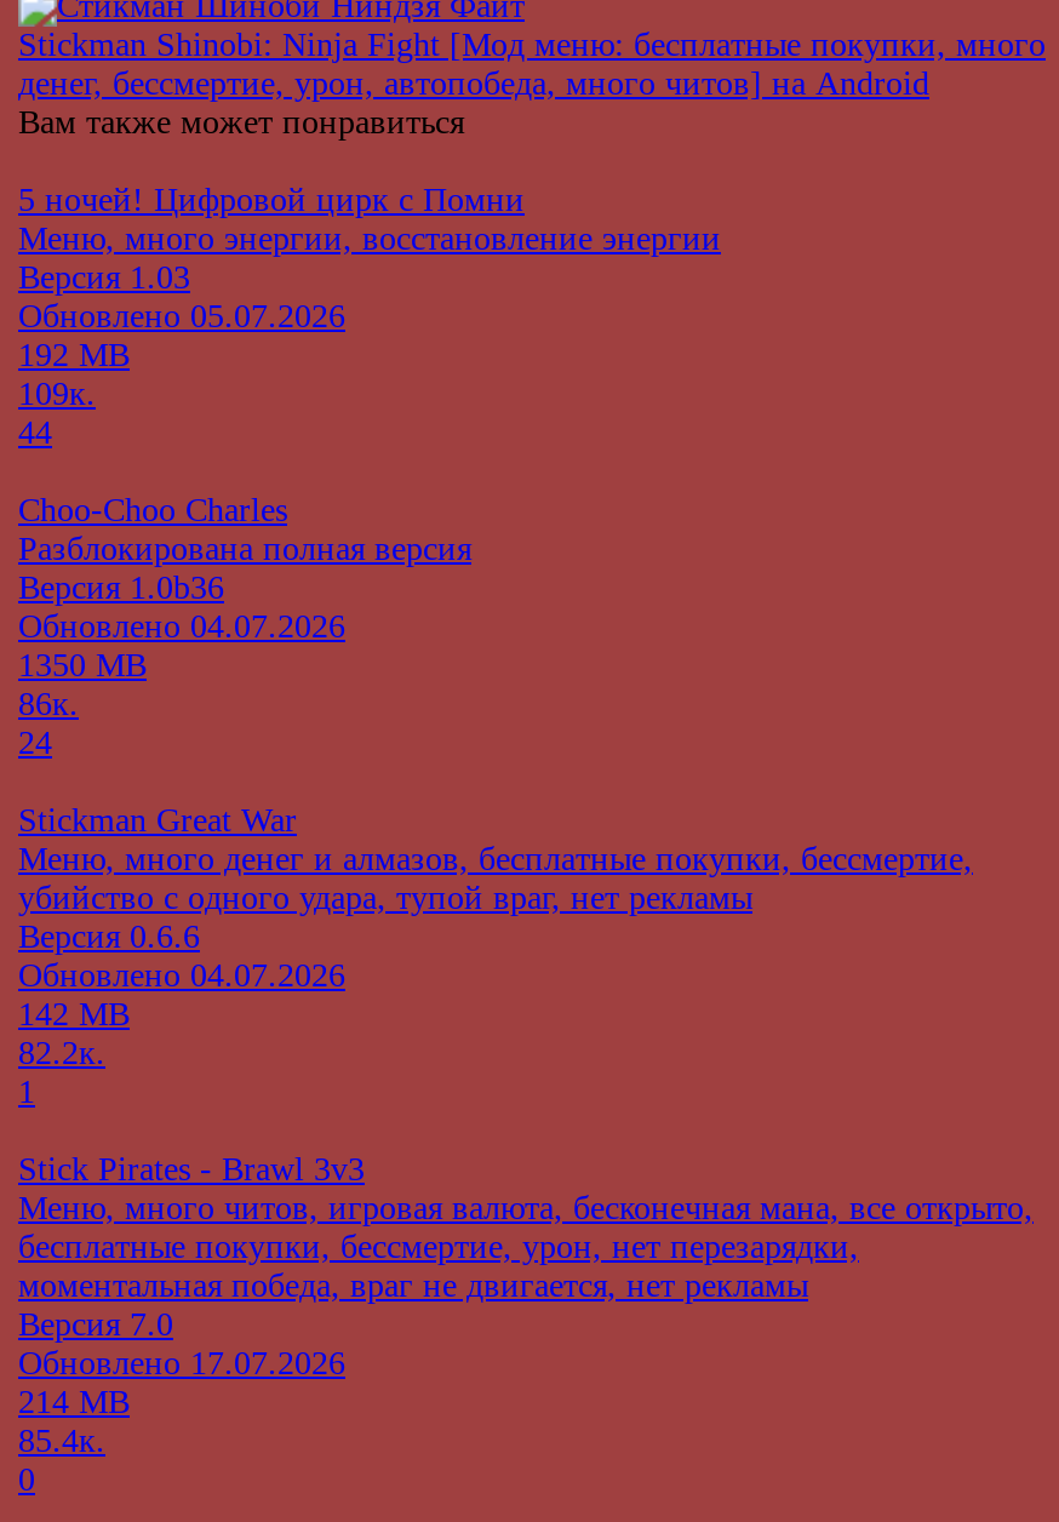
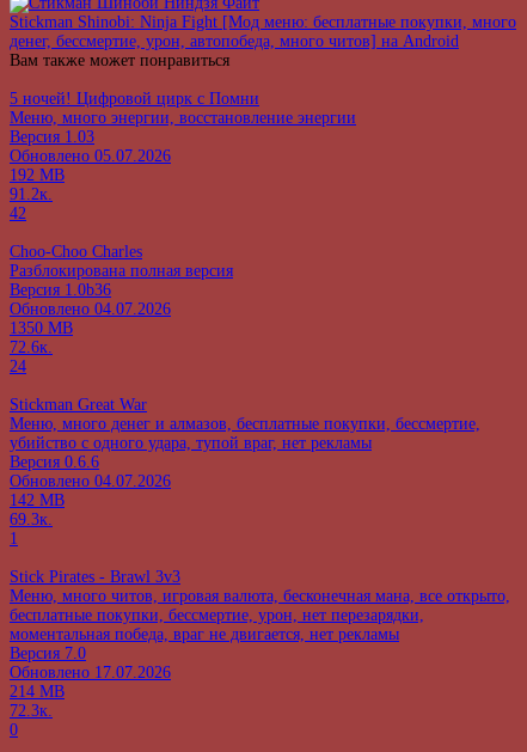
[18,377,96,452] 109к. | 44 -> [10,186,53,223] 91.2к. | 42
[18,687,79,723] 86к. -> [10,339,53,357] 72.6к.
[18,1036,105,1072] 82.2к. -> [10,511,53,529] 69.3к.
[18,1424,105,1460] 85.4к. -> [10,702,53,720] 72.3к.

